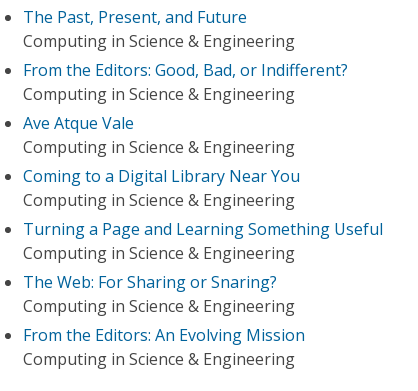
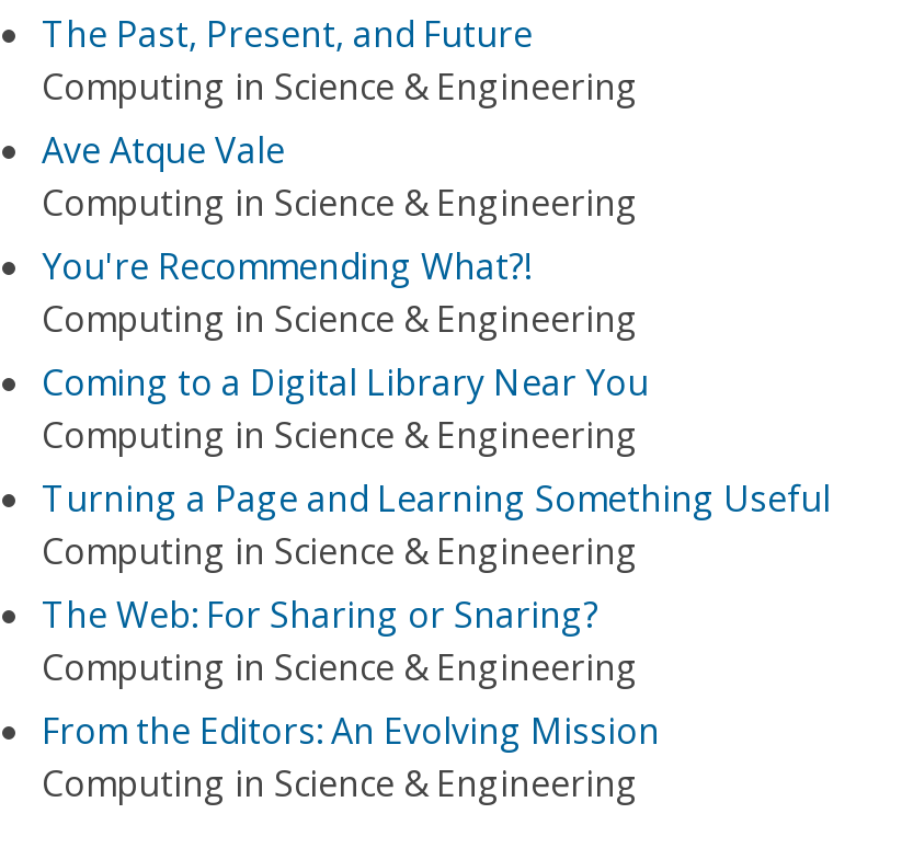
[23,59,348,81] From the Editors: Good, Bad, or Indifferent? -> none
none -> [42,242,530,290] You're Recommending What?!
moved [23,112,134,134] -> [42,126,285,174]: Ave Atque Vale

